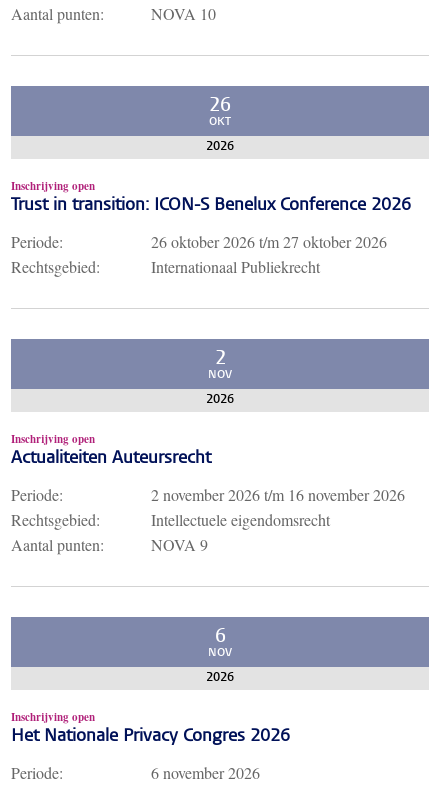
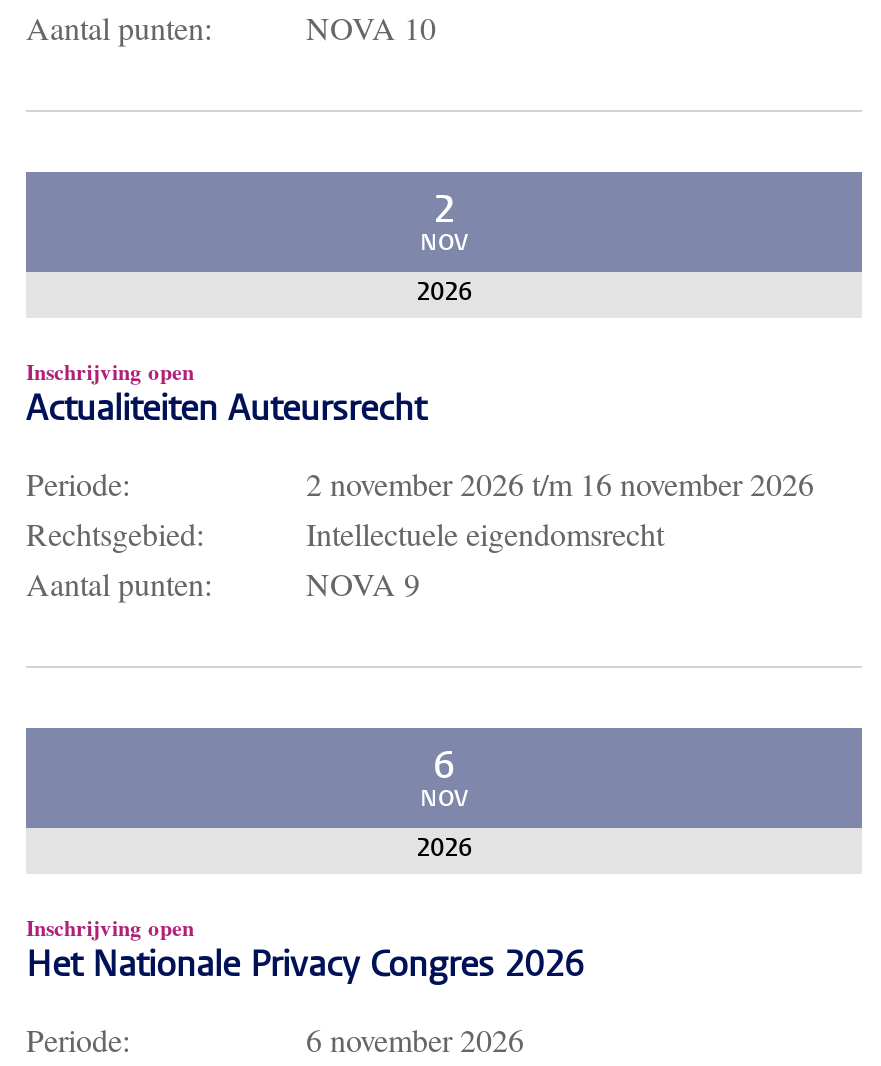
[11,96,411,277] 26 | OKT | 2026 | Inschrijving open | Trust in transition: ICON-S Benelux Conference 2026 | Periode: | 26 oktober 2026 t/m 27 oktober 2026 | Rechtsgebied: | Internationaal Publiekrecht -> none

